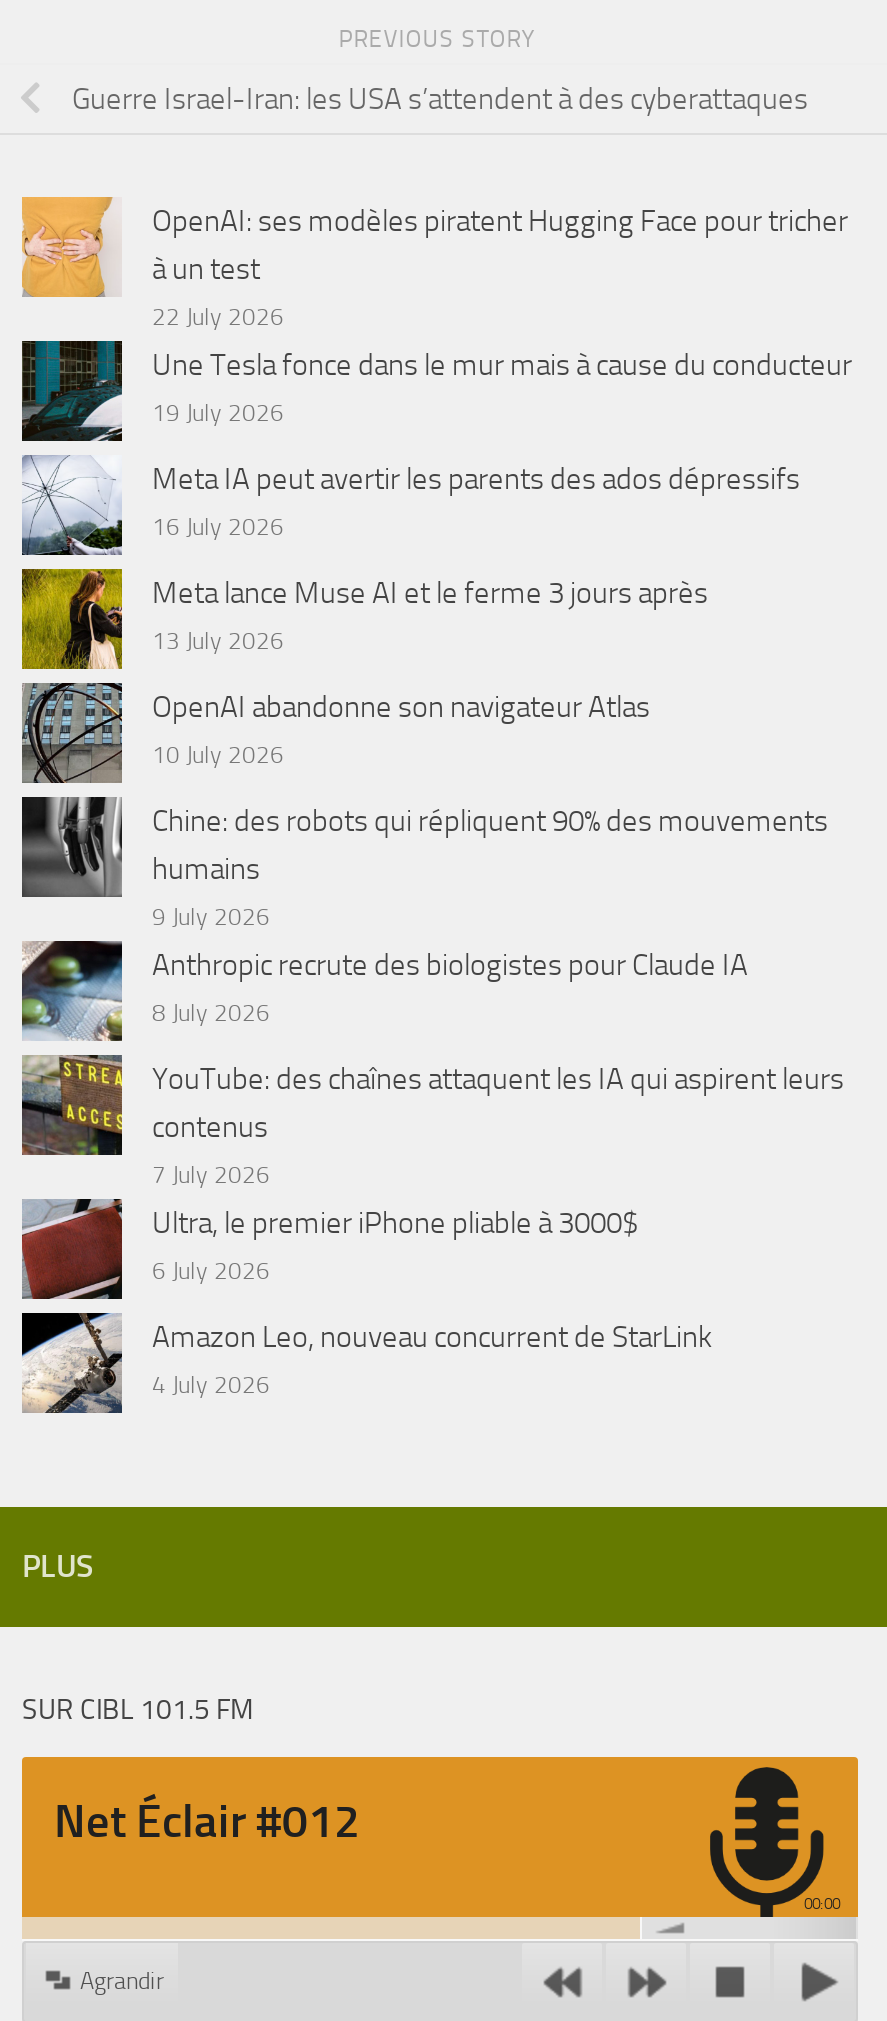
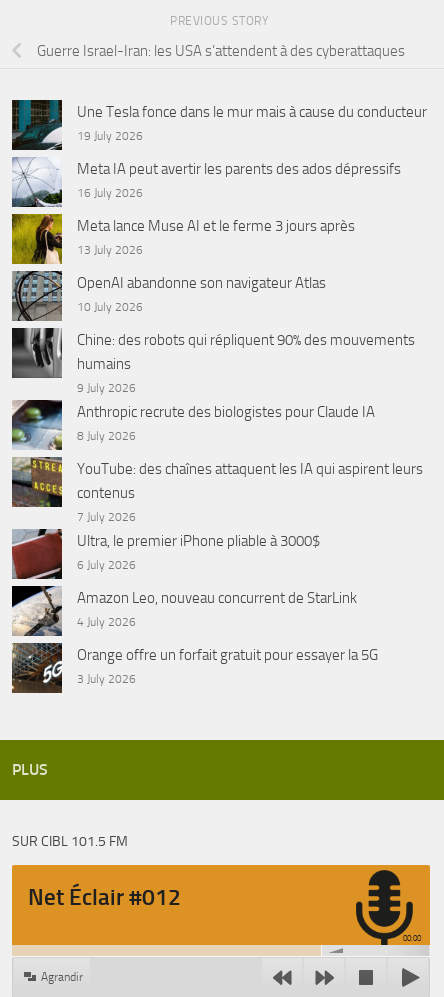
[20,195,848,331] [image] | OpenAI: ses modèles piratent Hugging Face pour tricher | à un test | 22 July 2026 -> none
moved [18,339,852,1399] -> [10,99,427,629]: [image] | Une Tesla fonce dans le mur mais à cause du conducteur | 19 July 2026 | ... | Amazon Leo, nouveau concurrent de StarLink | 4 July 2026
none -> [11,642,378,693] [image] | Orange offre un forfait gratuit pour essayer la 5G | 3 July 2026

